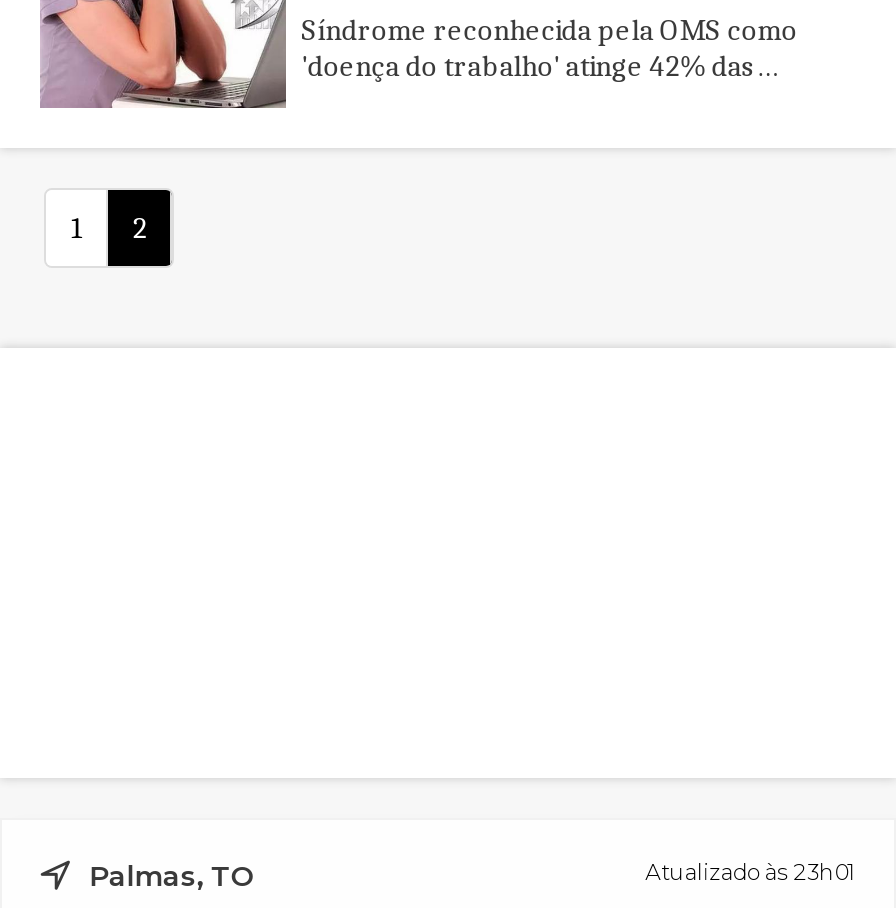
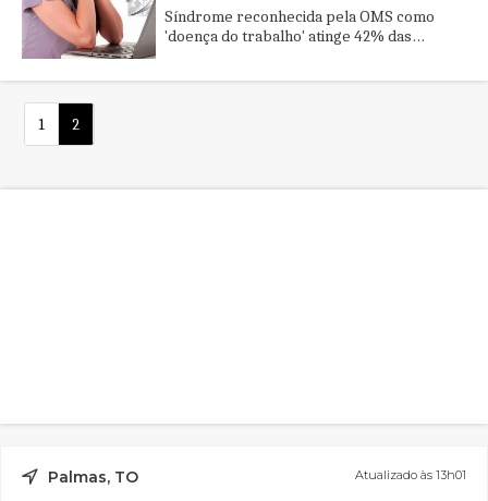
[645,858,855,886] Atualizado às 23h01 -> [355,467,466,482] Atualizado às 13h01

